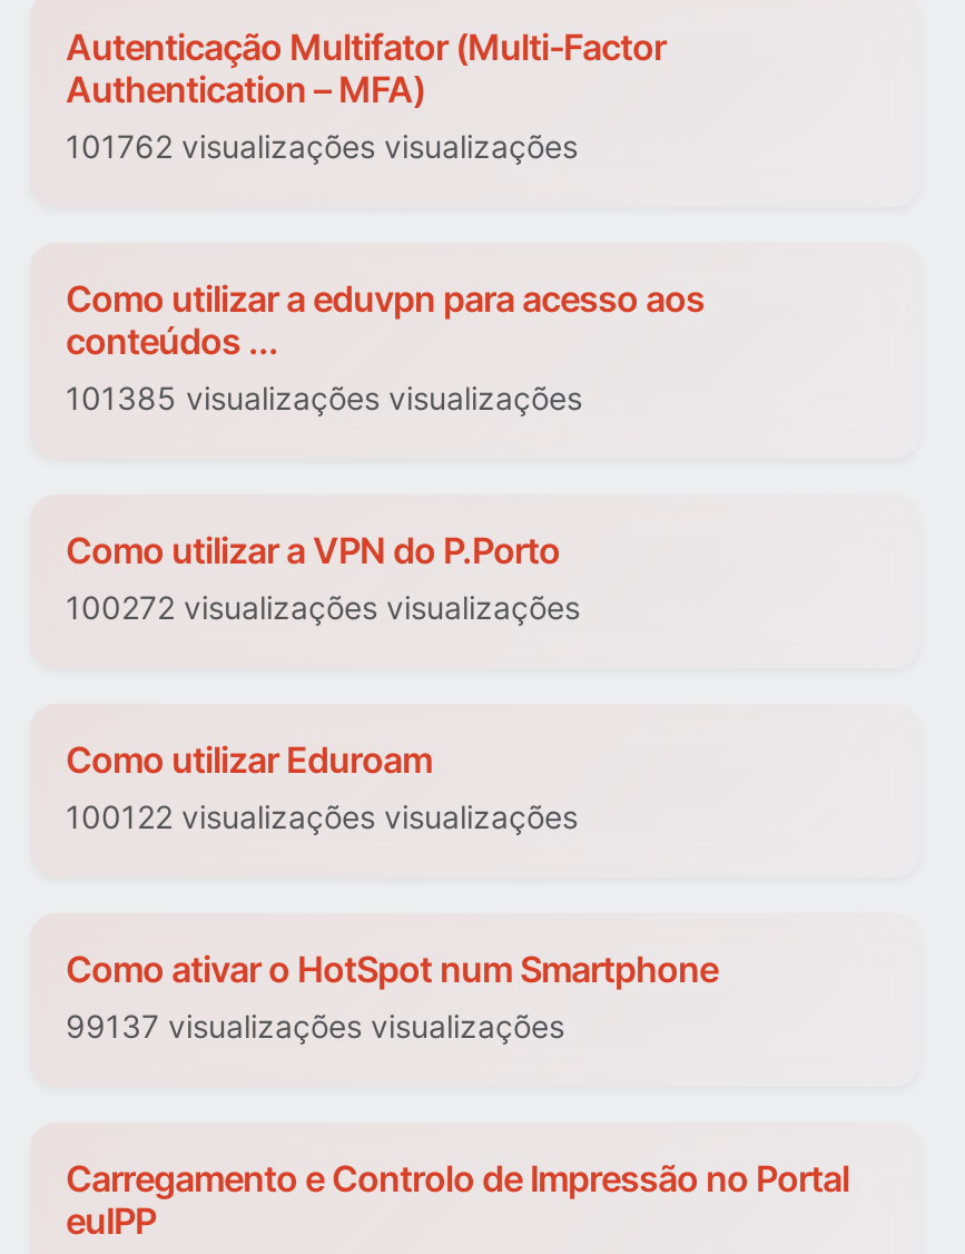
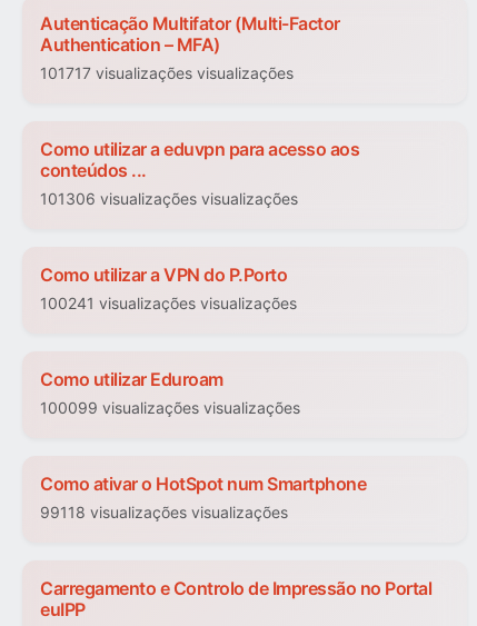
[66,128,578,166] 101762 visualizações visualizações -> [40,64,294,83] 101717 visualizações visualizações
[66,380,582,418] 101385 visualizações visualizações -> [40,190,298,208] 101306 visualizações visualizações
[66,589,580,627] 100272 visualizações visualizações -> [40,294,297,313] 100241 visualizações visualizações
[66,799,578,836] 100122 visualizações visualizações -> [40,399,300,418] 100099 visualizações visualizações
[66,1008,564,1046] 99137 visualizações visualizações -> [40,503,288,522] 99118 visualizações visualizações

